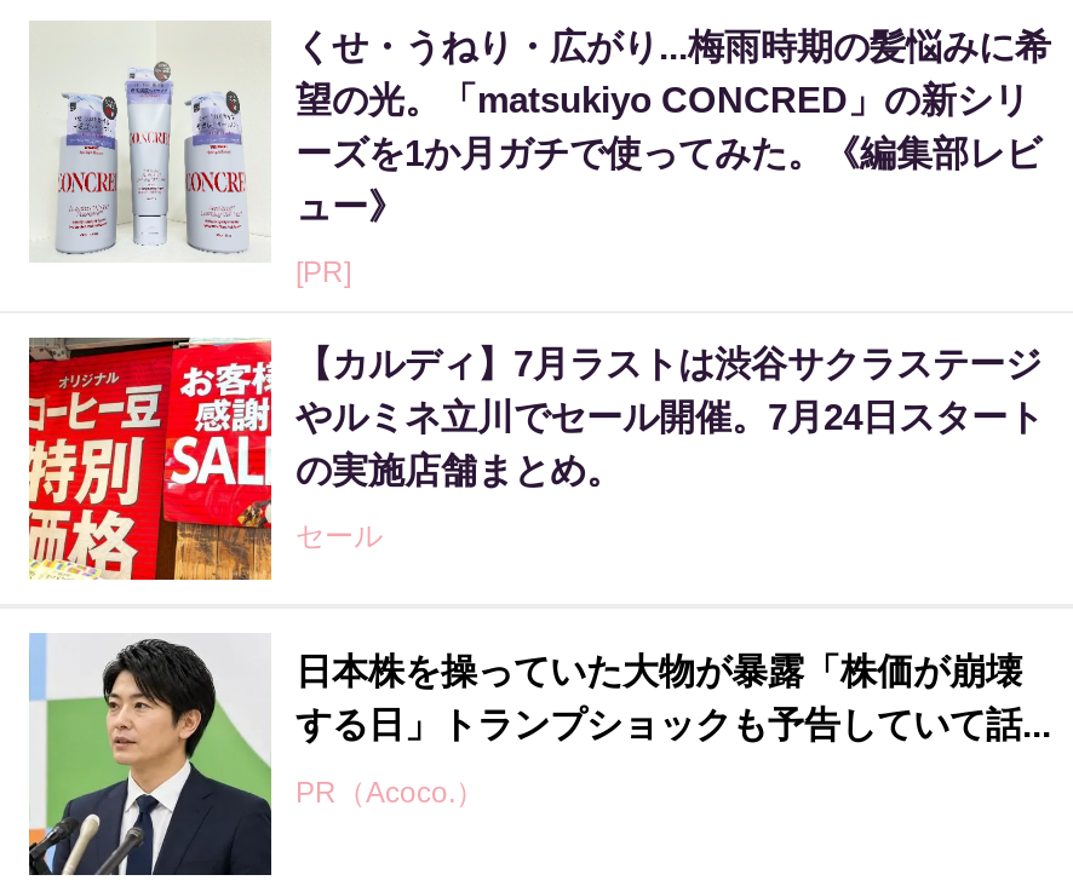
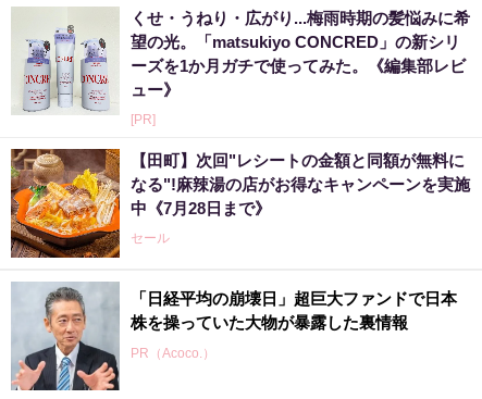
[27,338,1044,582] [image] | 【カルディ】7月ラストは渋谷サクラステージ | やルミネ立川でセール開催。7月24日スタート | の実施店舗まとめ。 -> [10,148,470,259] [image] | 【田町】次回"レシートの金額と同額が無料に | なる"!麻辣湯の店がお得なキャンペーンを実施 | 中《7月28日まで》
[27,638,1051,877] [image] | 日本株を操っていた大物が暴露「株価が崩壊 | する日」トランプショックも予告していて話... -> [11,283,457,391] [image] | 「日経平均の崩壊日」超巨大ファンドで日本 | 株を操っていた大物が暴露した裏情報

